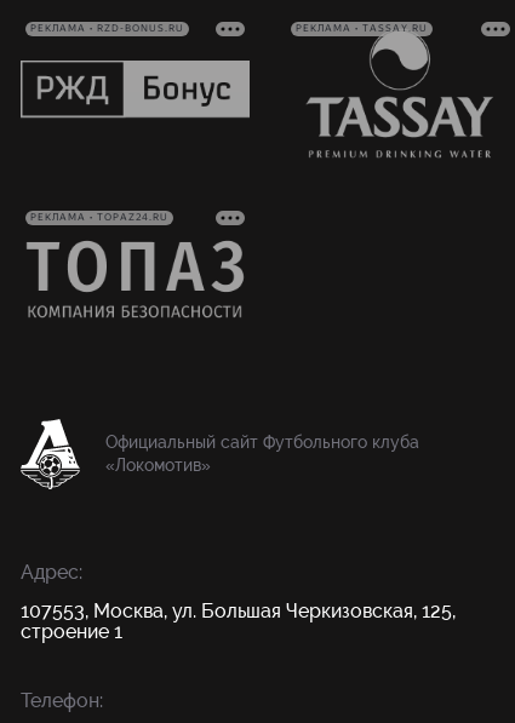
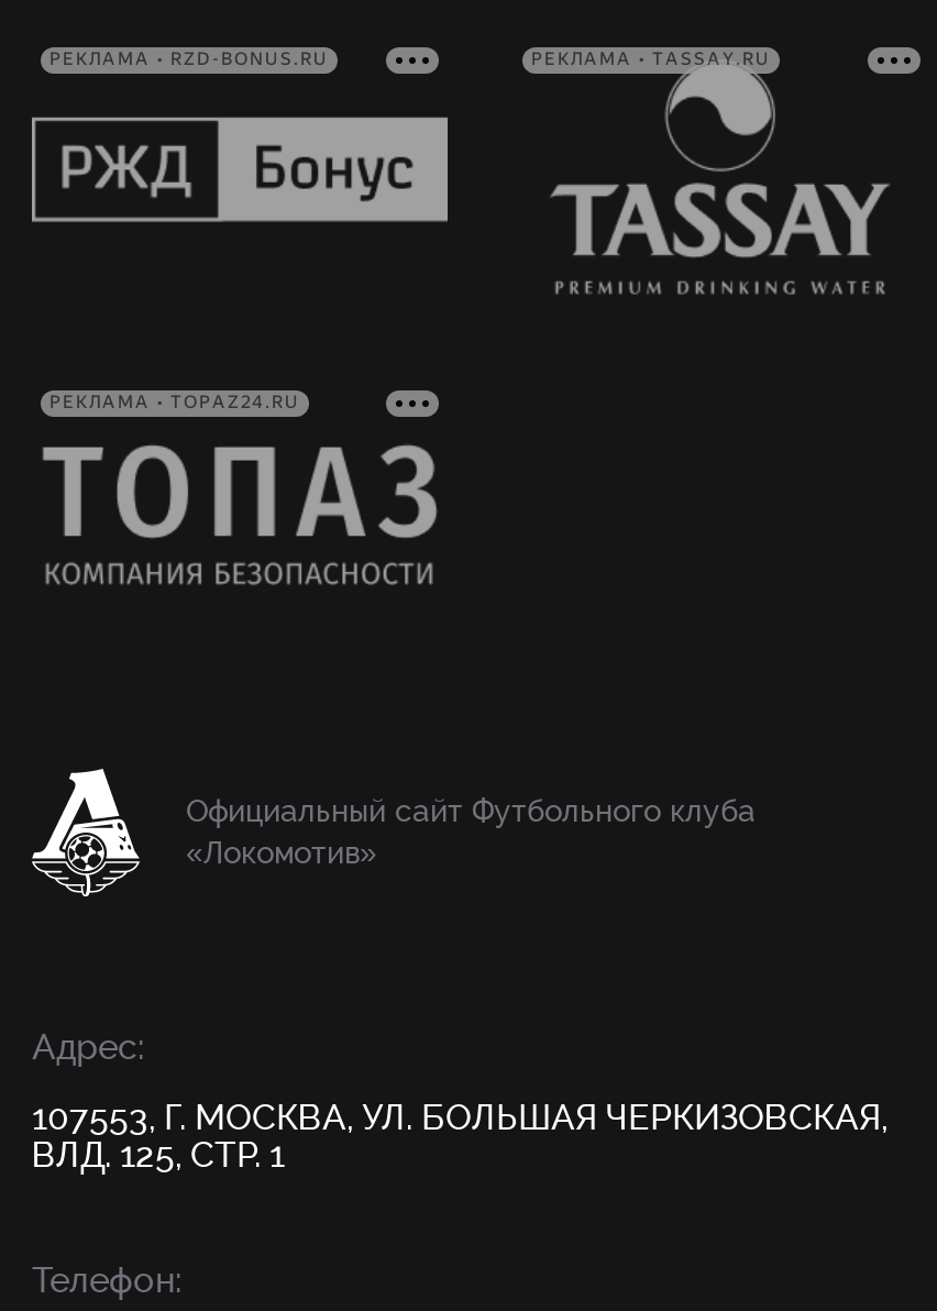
[21,599,456,643] 107553, Москва, ул. Большая Черкизовская, 125, | строение 1 -> [32,1097,888,1176] 107553, Г. МОСКВА, УЛ. БОЛЬШАЯ ЧЕРКИЗОВСКАЯ, | ВЛД. 125, СТР. 1

